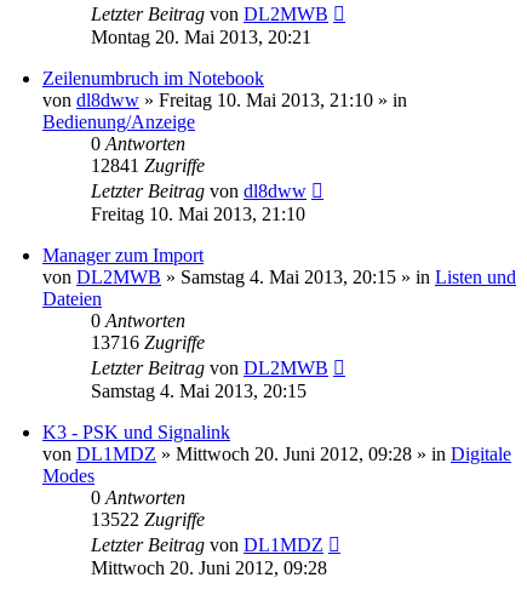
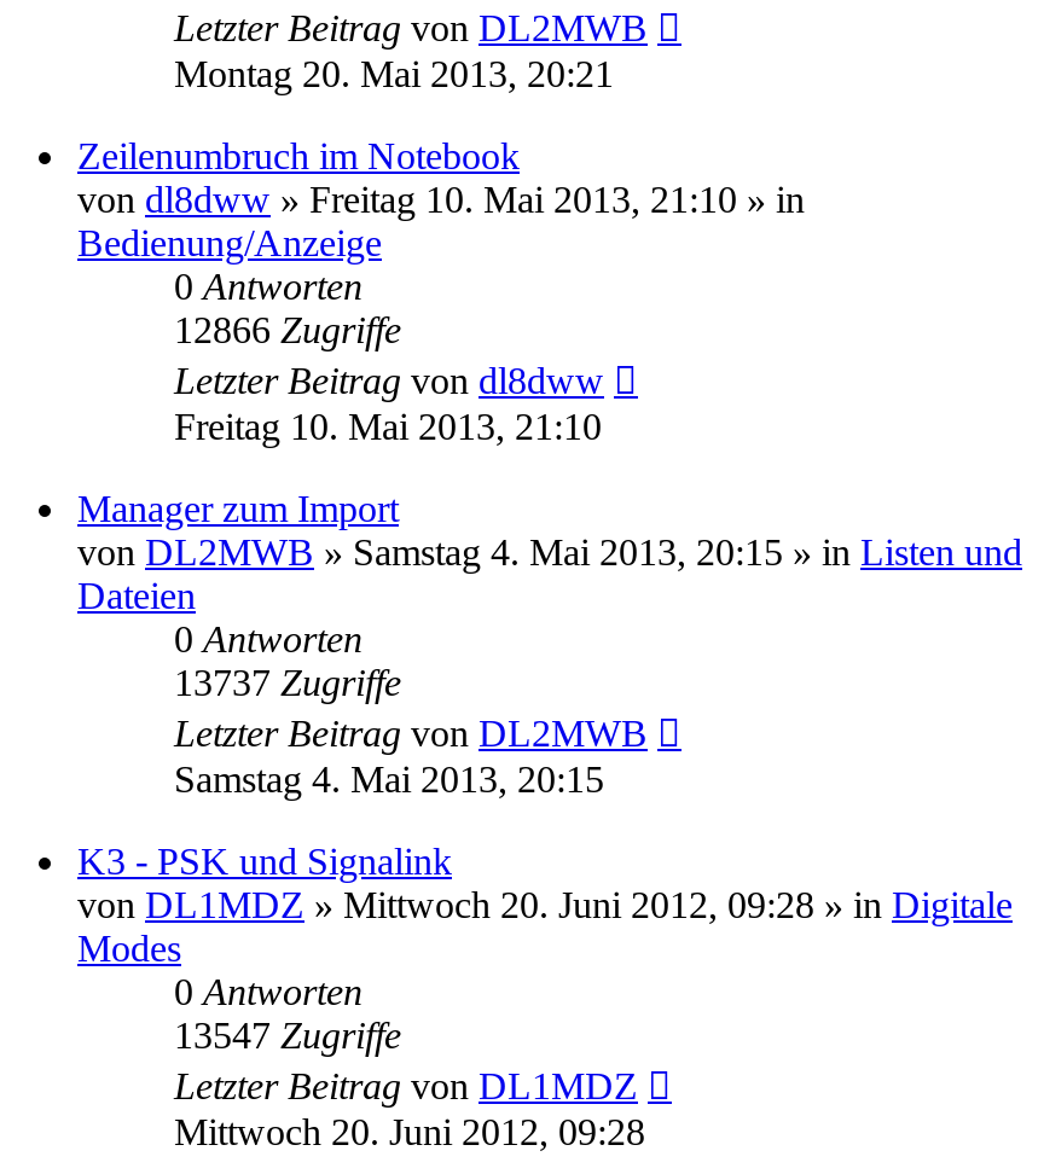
[91,155,205,176] 12841 Zugriffe -> [174,309,401,350] 12866 Zugriffe
[91,332,205,353] 13716 Zugriffe -> [174,662,401,703] 13737 Zugriffe
[91,509,205,529] 13522 Zugriffe -> [174,1014,401,1055] 13547 Zugriffe

